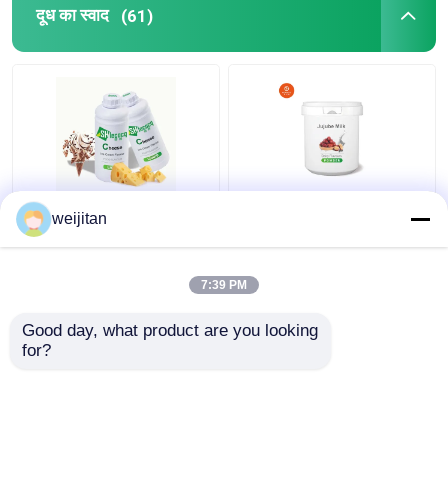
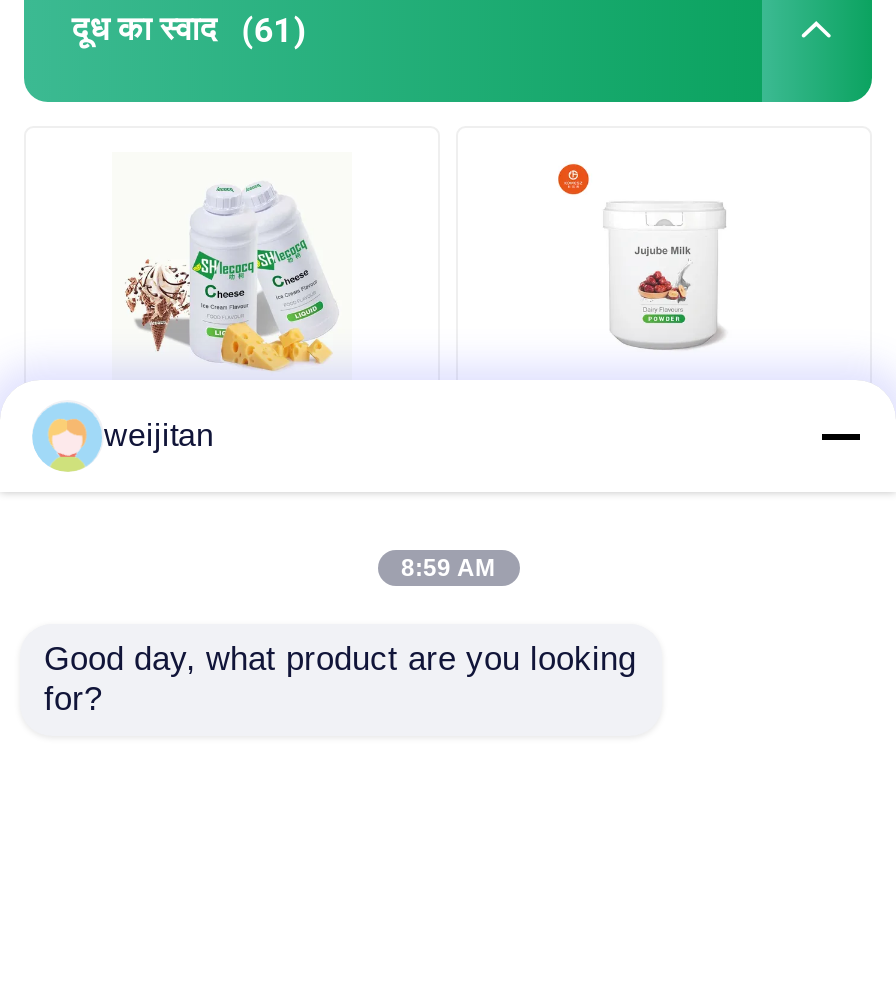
[201,278,247,292] 7:39 PM -> [401,554,495,582] 8:59 AM

